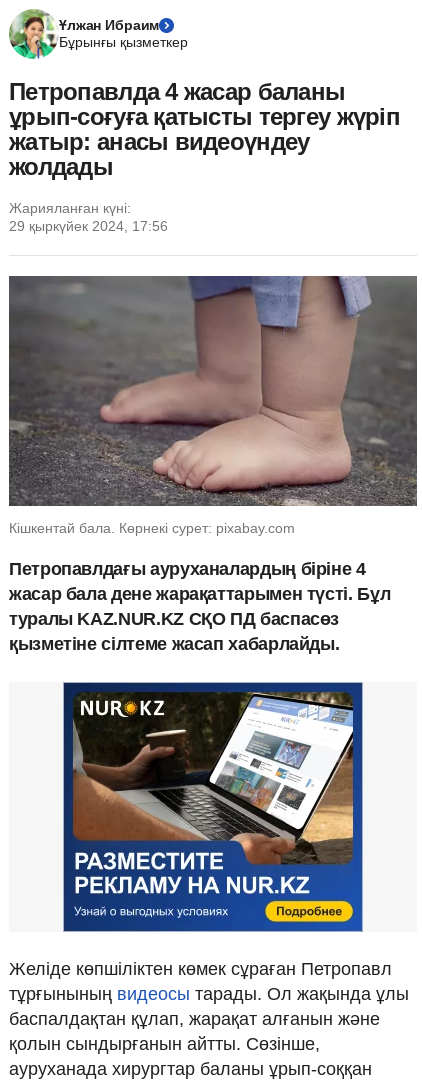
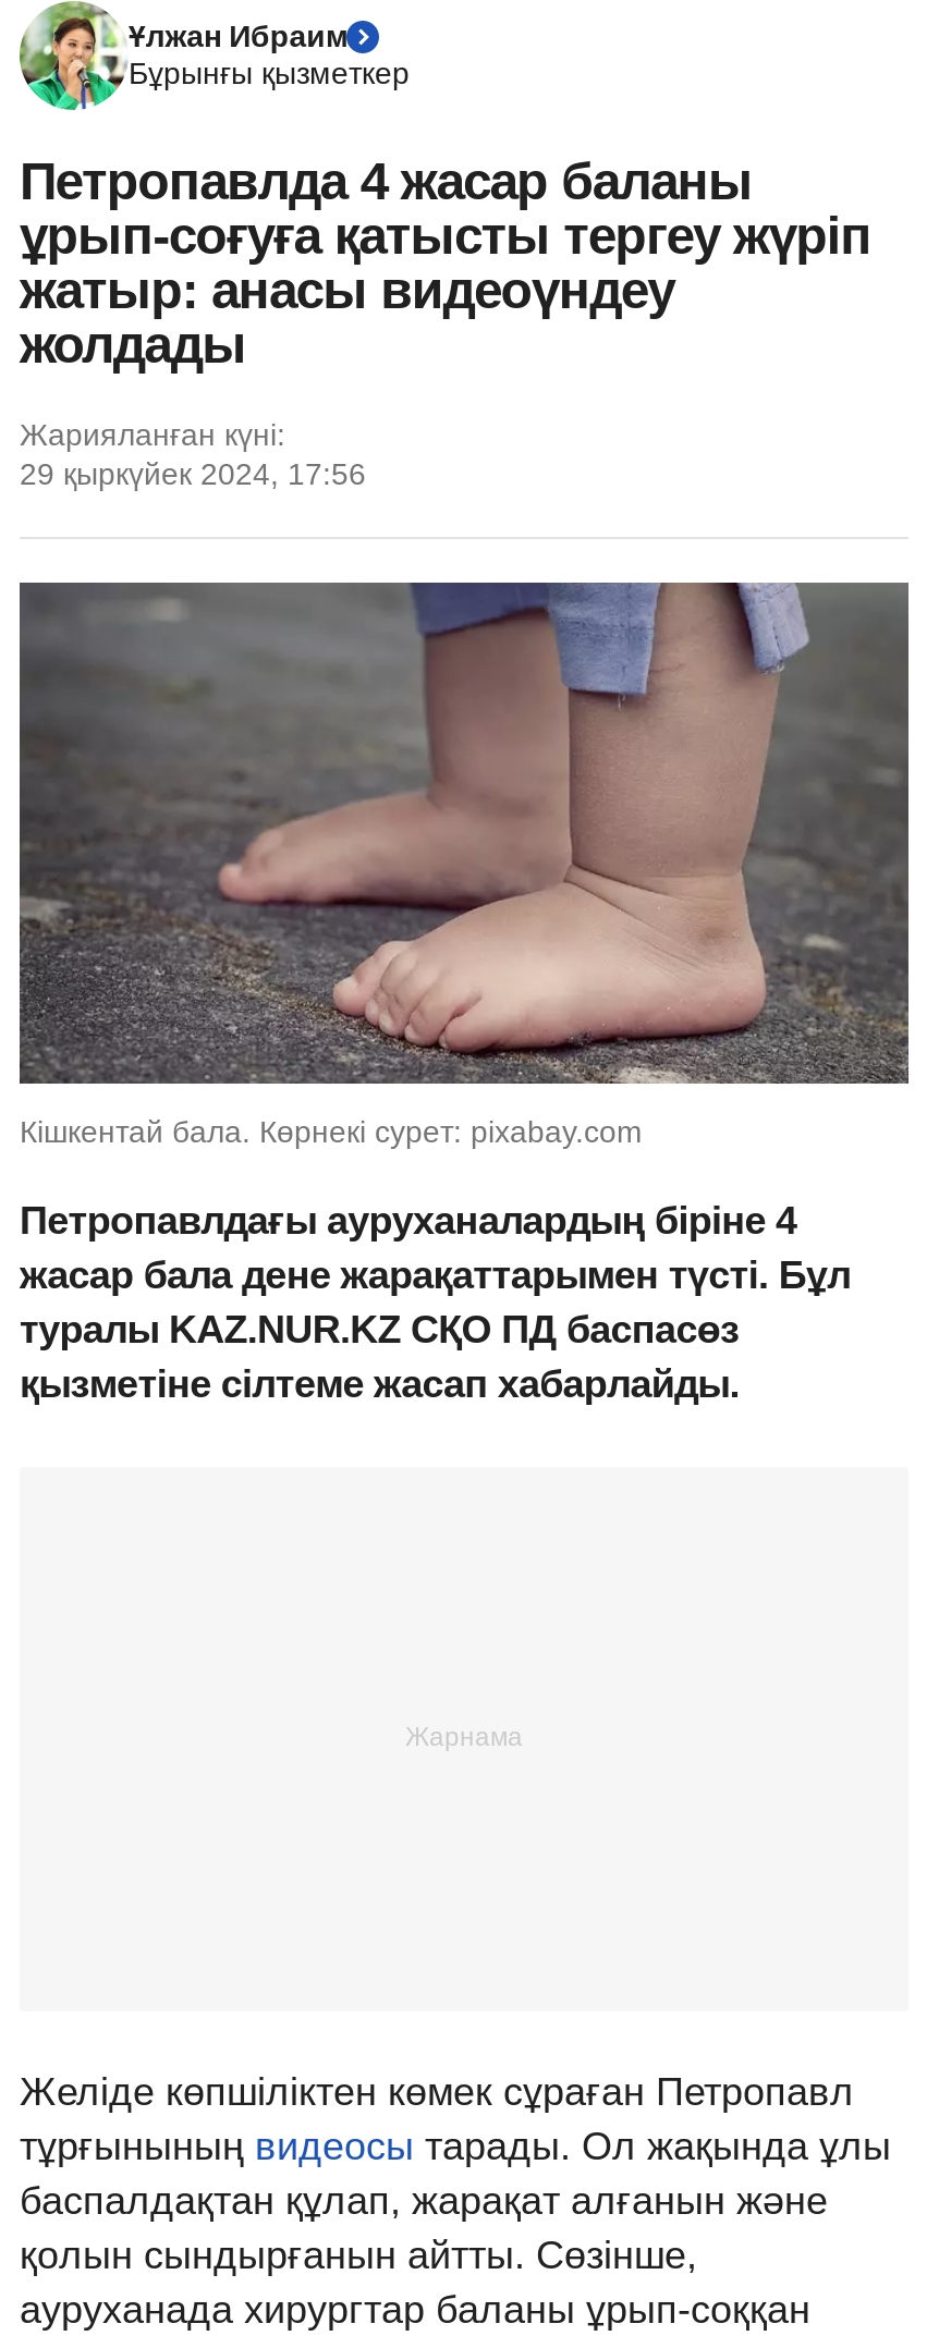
[62,681,364,933] [image] -> none

